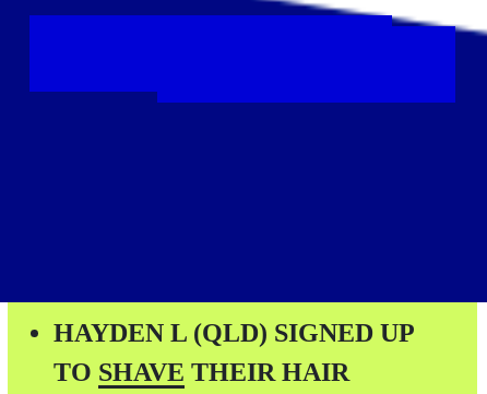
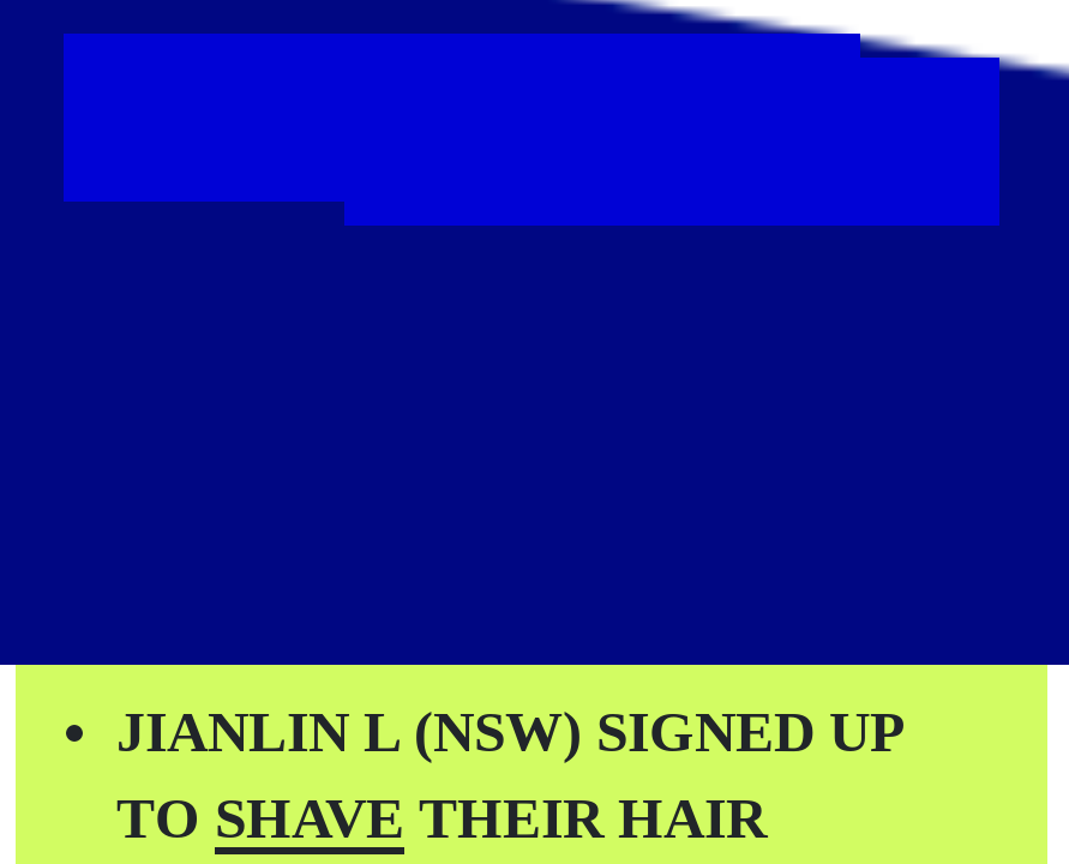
[54,319,414,347] HAYDEN L (QLD) SIGNED UP -> [116,701,903,763] JIANLIN L (NSW) SIGNED UP

